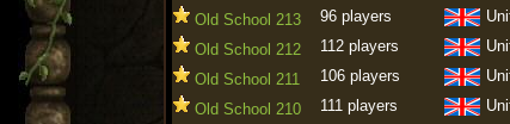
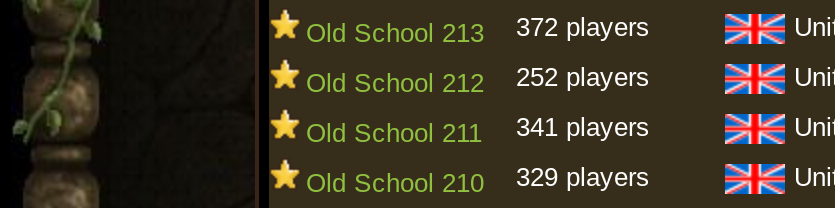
[194,7,391,29] Old School 213 96 players -> [306,12,650,48] Old School 213 372 players
[194,37,398,58] Old School 212 112 players -> [306,62,650,98] Old School 212 252 players
[194,67,400,88] Old School 211 106 players -> [306,112,650,148] Old School 211 341 players
[194,97,397,118] Old School 210 111 players -> [306,162,650,198] Old School 210 329 players

